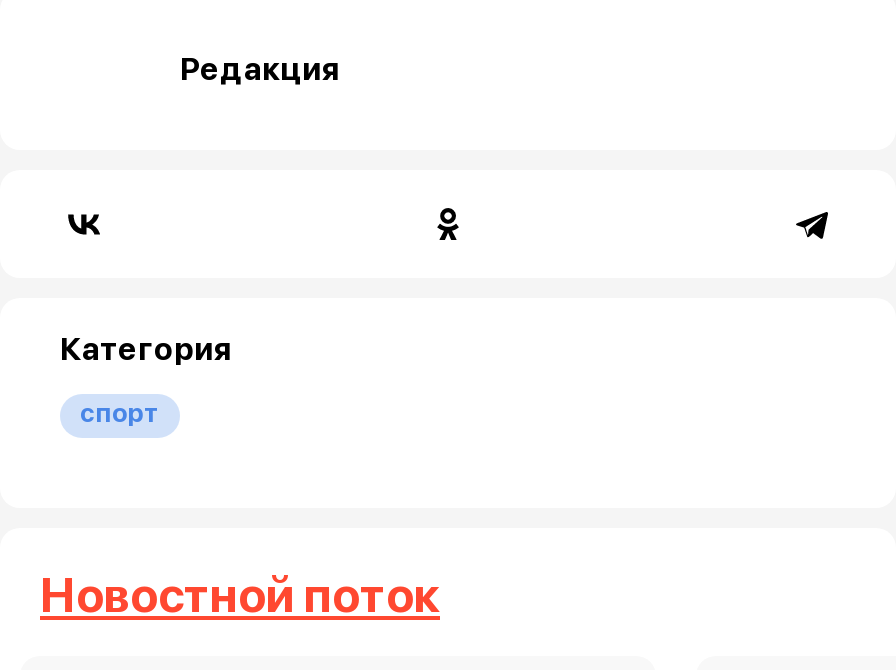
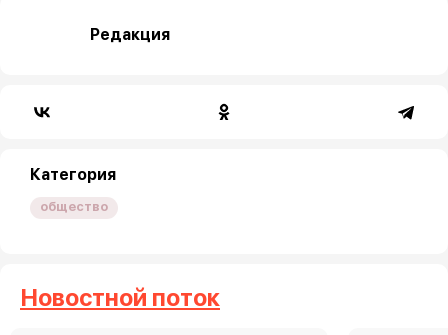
[80,398,160,428] спорт -> [40,199,108,214] общество

